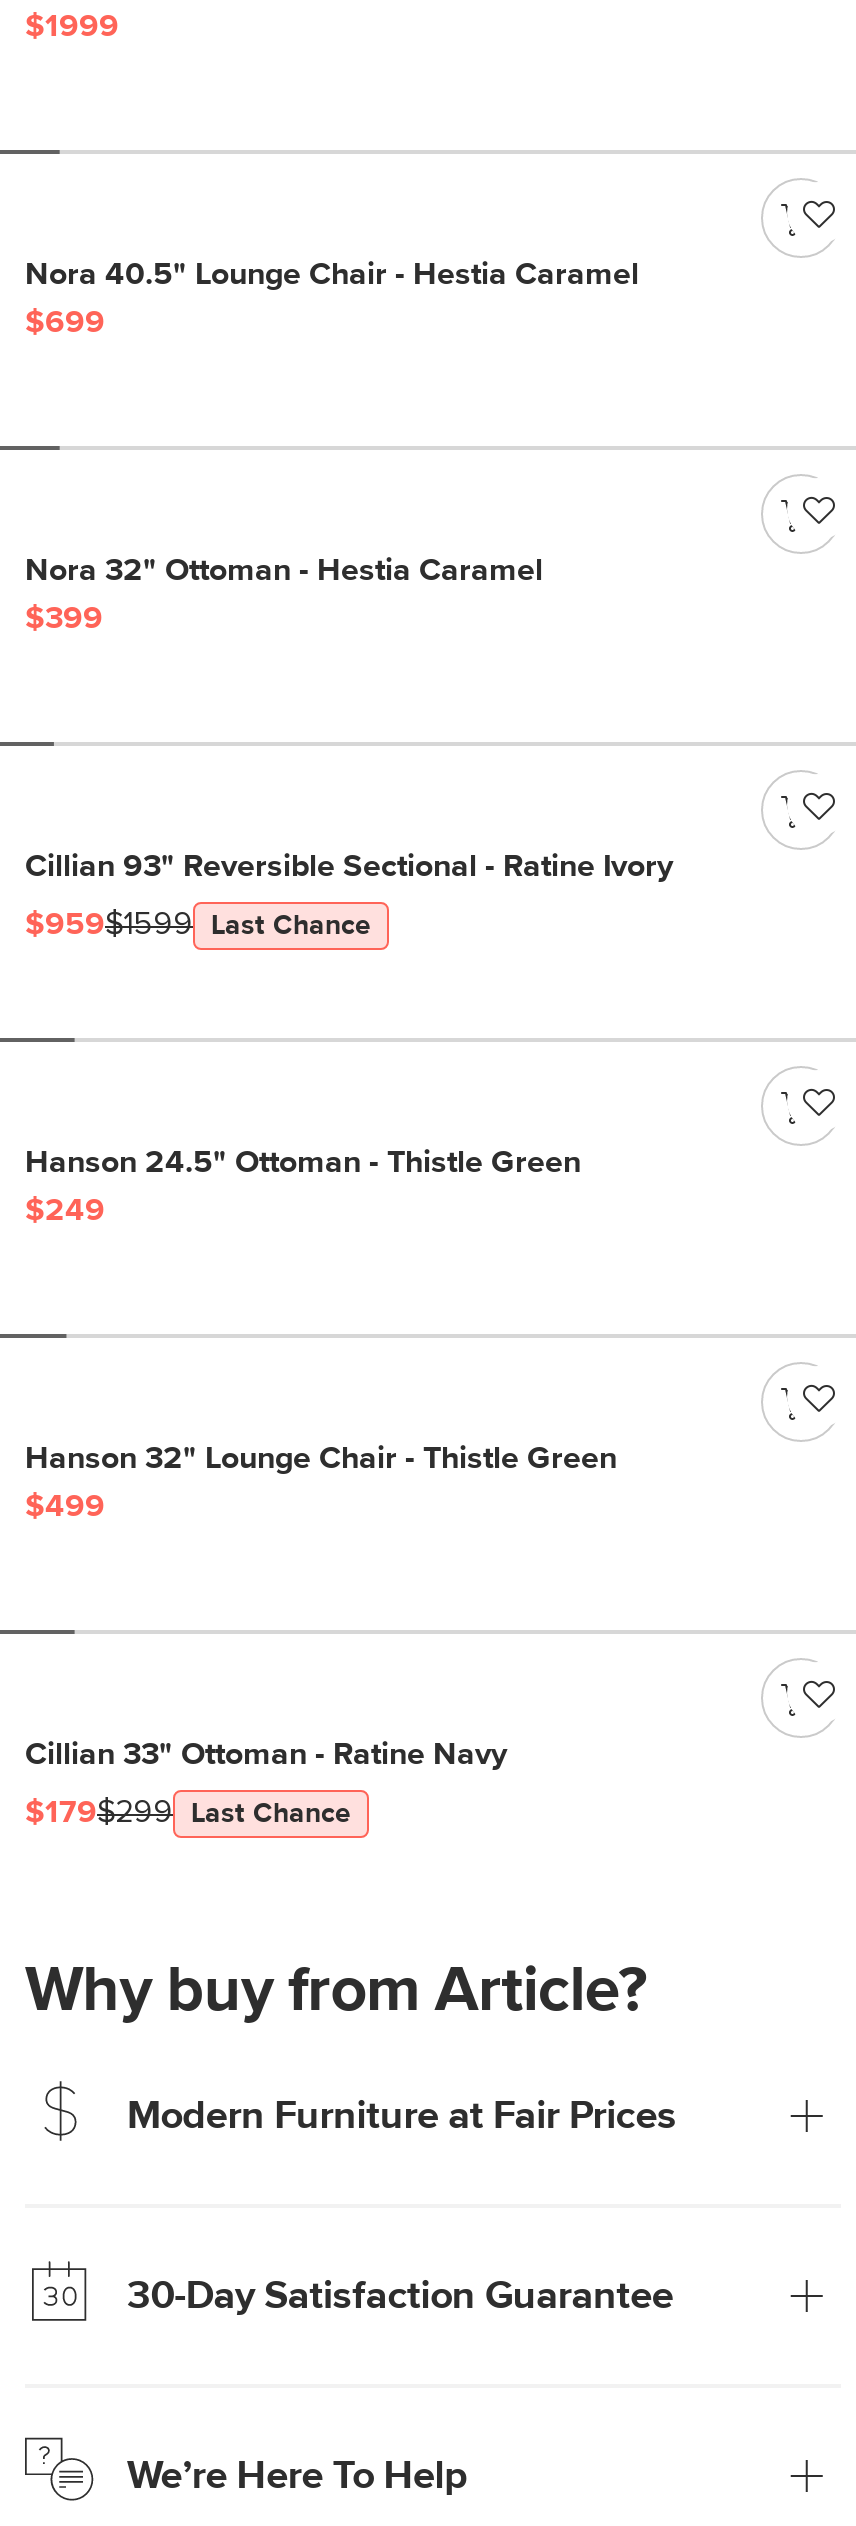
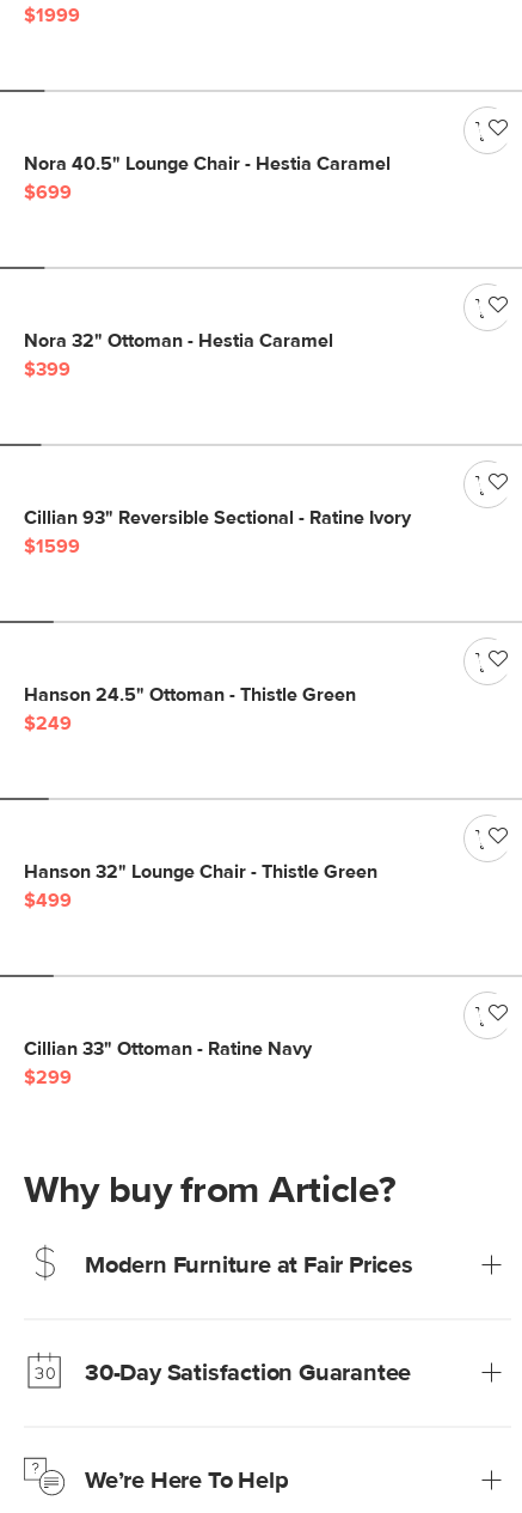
[25,908,371,940] $959$1599 | Last Chance -> [24,537,80,556] $1599
[25,1796,351,1828] $179$299 | Last Chance -> [24,1068,72,1087] $299

